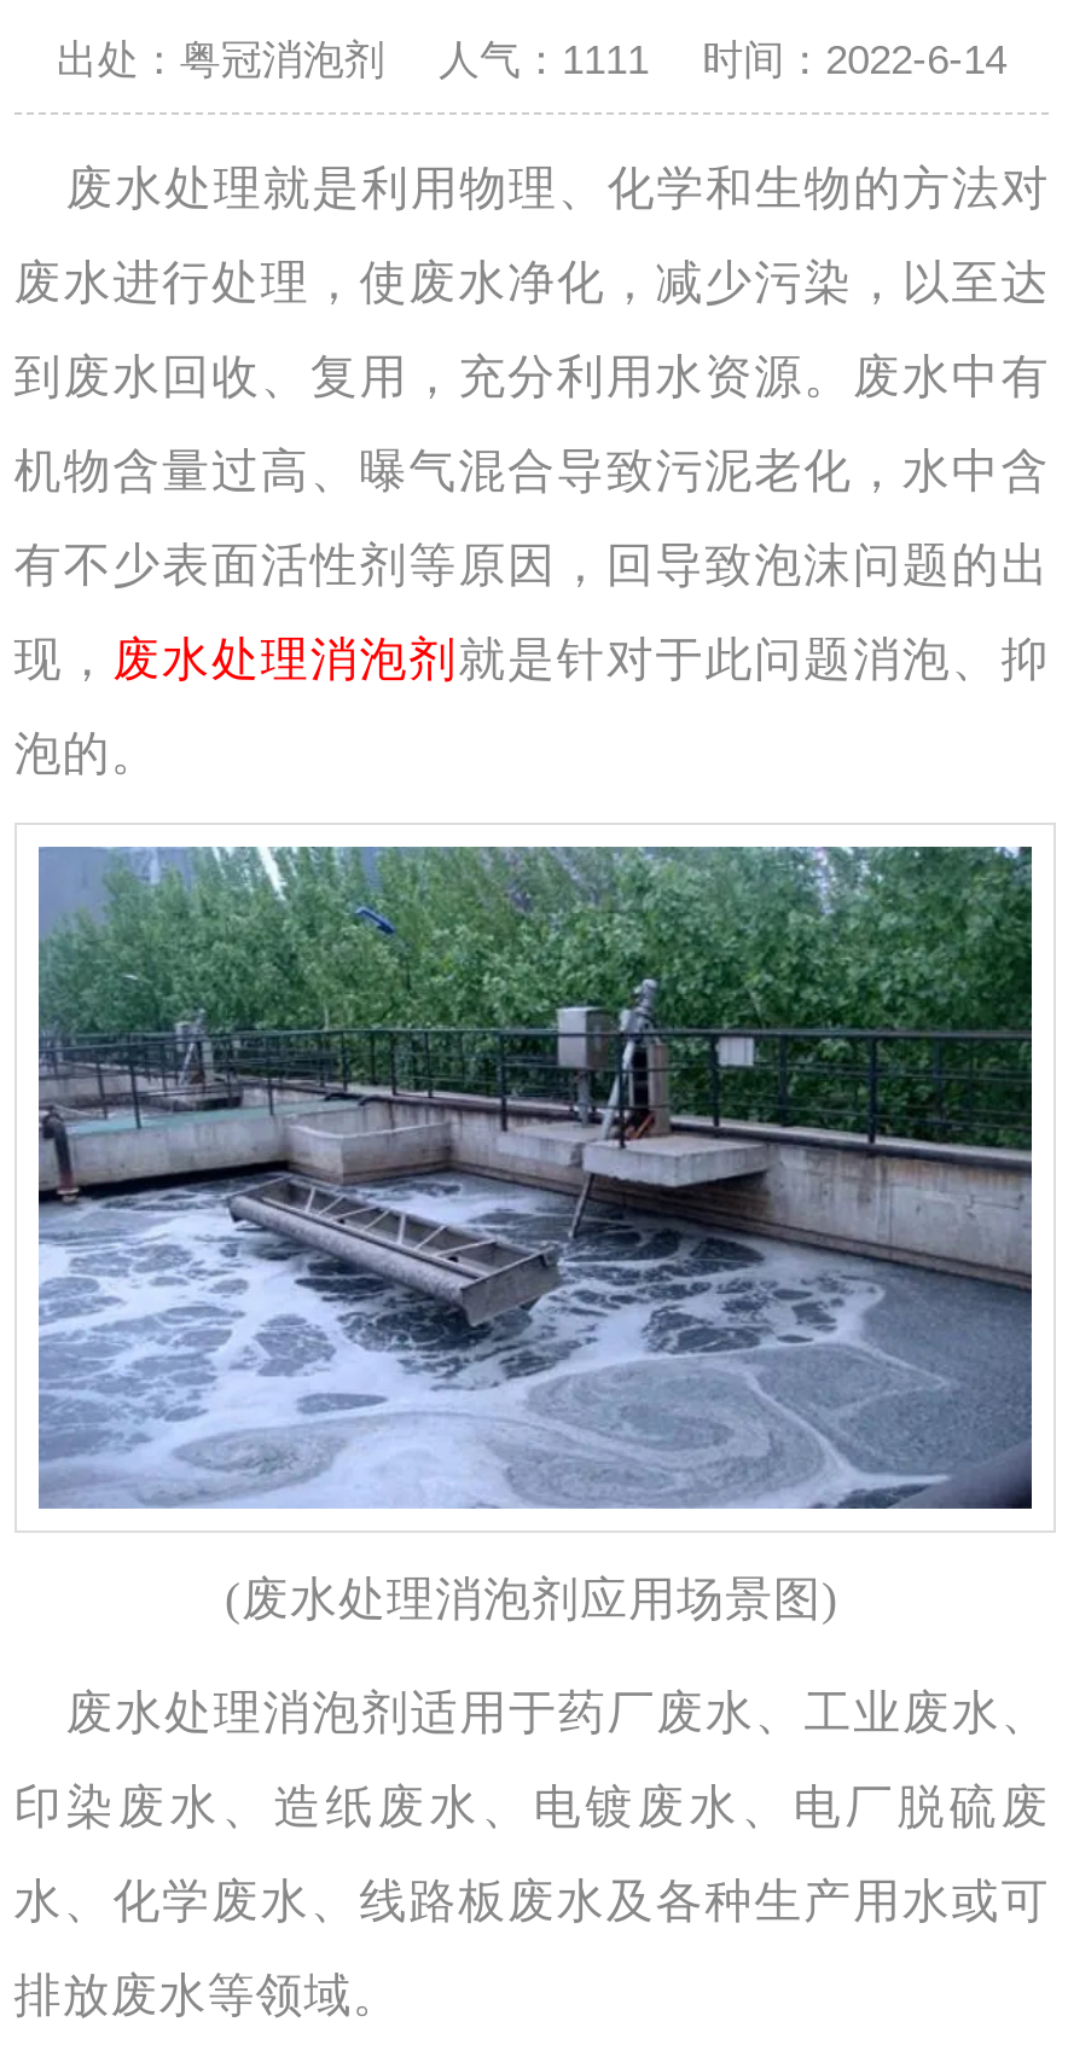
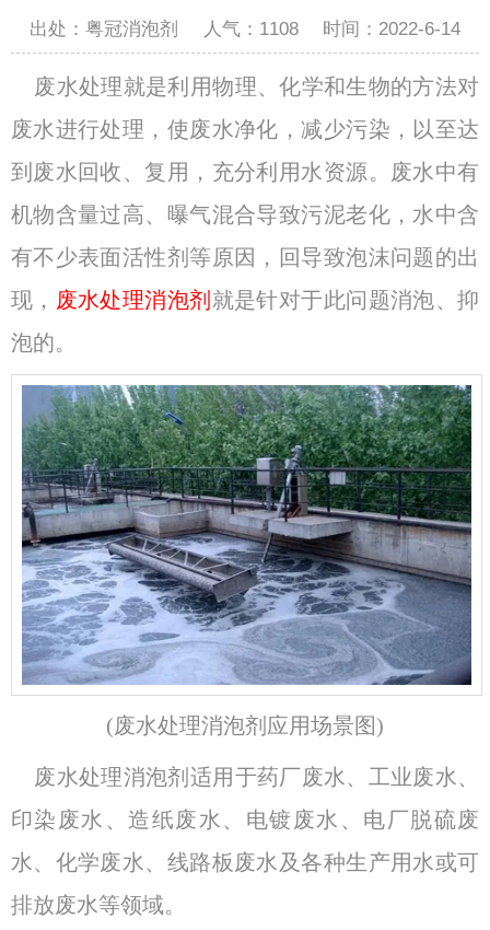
[57,37,1007,83] 出处：粤冠消泡剂 人气：1111 时间：2022-6-14 -> [30,18,460,39] 出处：粤冠消泡剂 人气：1108 时间：2022-6-14

